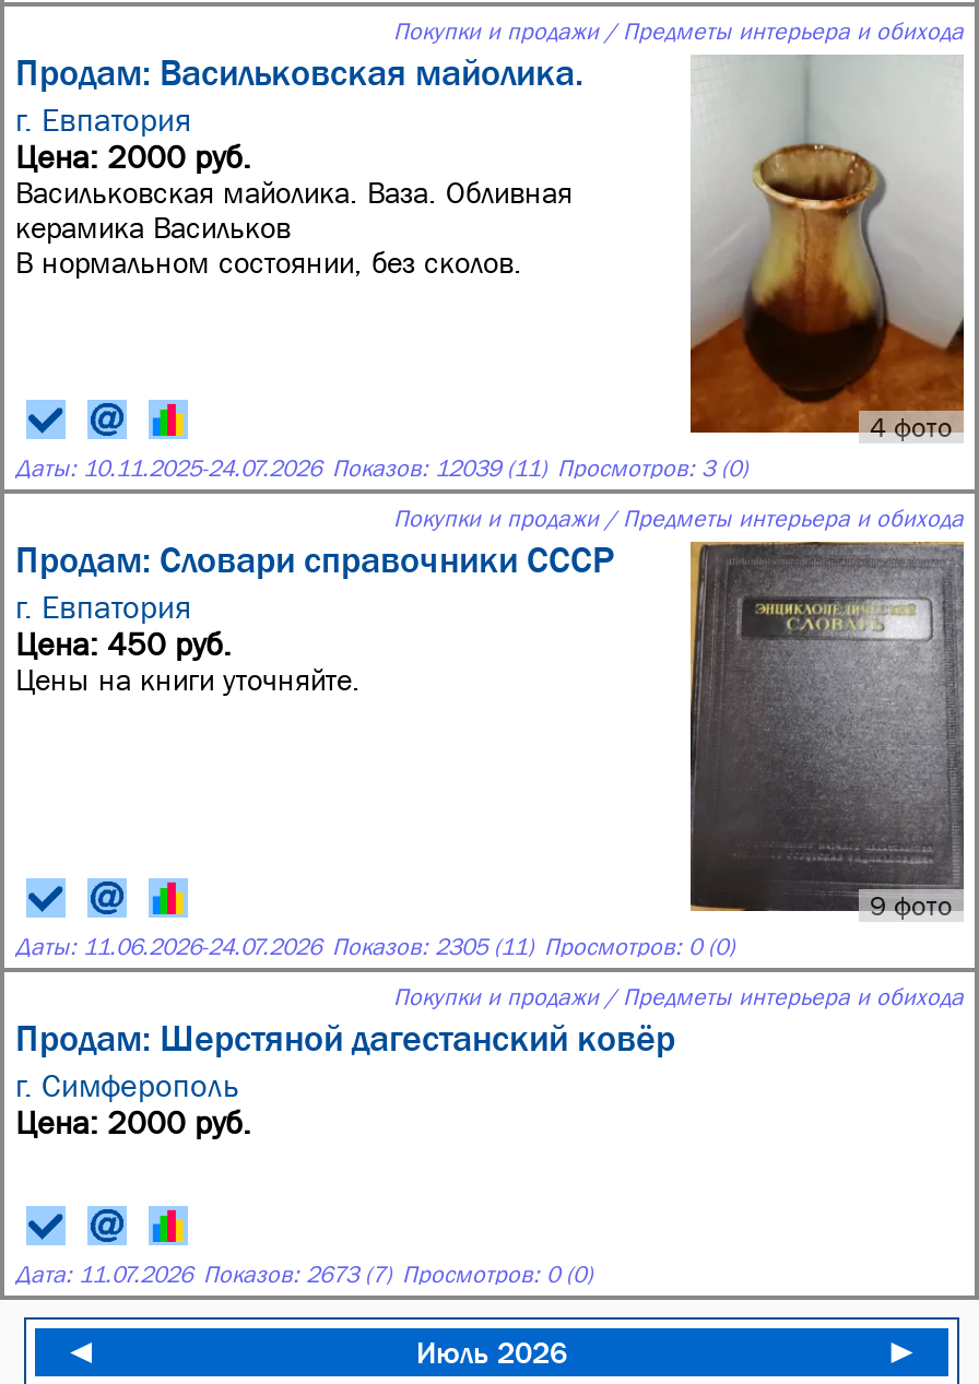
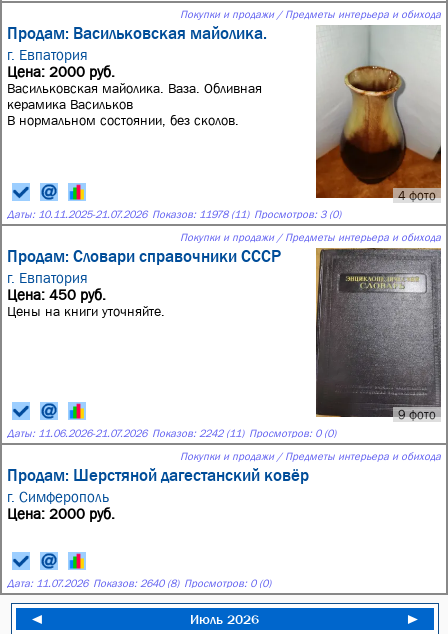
[15,455,747,481] Даты: 10.11.2025-24.07.2026 Показов: 12039 (11) Просмотров: 3 (0) -> [7,208,341,220] Даты: 10.11.2025-21.07.2026 Показов: 11978 (11) Просмотров: 3 (0)
[15,933,734,960] Даты: 11.06.2026-24.07.2026 Показов: 2305 (11) Просмотров: 0 (0) -> [7,427,336,439] Даты: 11.06.2026-21.07.2026 Показов: 2242 (11) Просмотров: 0 (0)
[15,1261,592,1287] Дата: 11.07.2026 Показов: 2673 (7) Просмотров: 0 (0) -> [7,577,271,589] Дата: 11.07.2026 Показов: 2640 (8) Просмотров: 0 (0)

